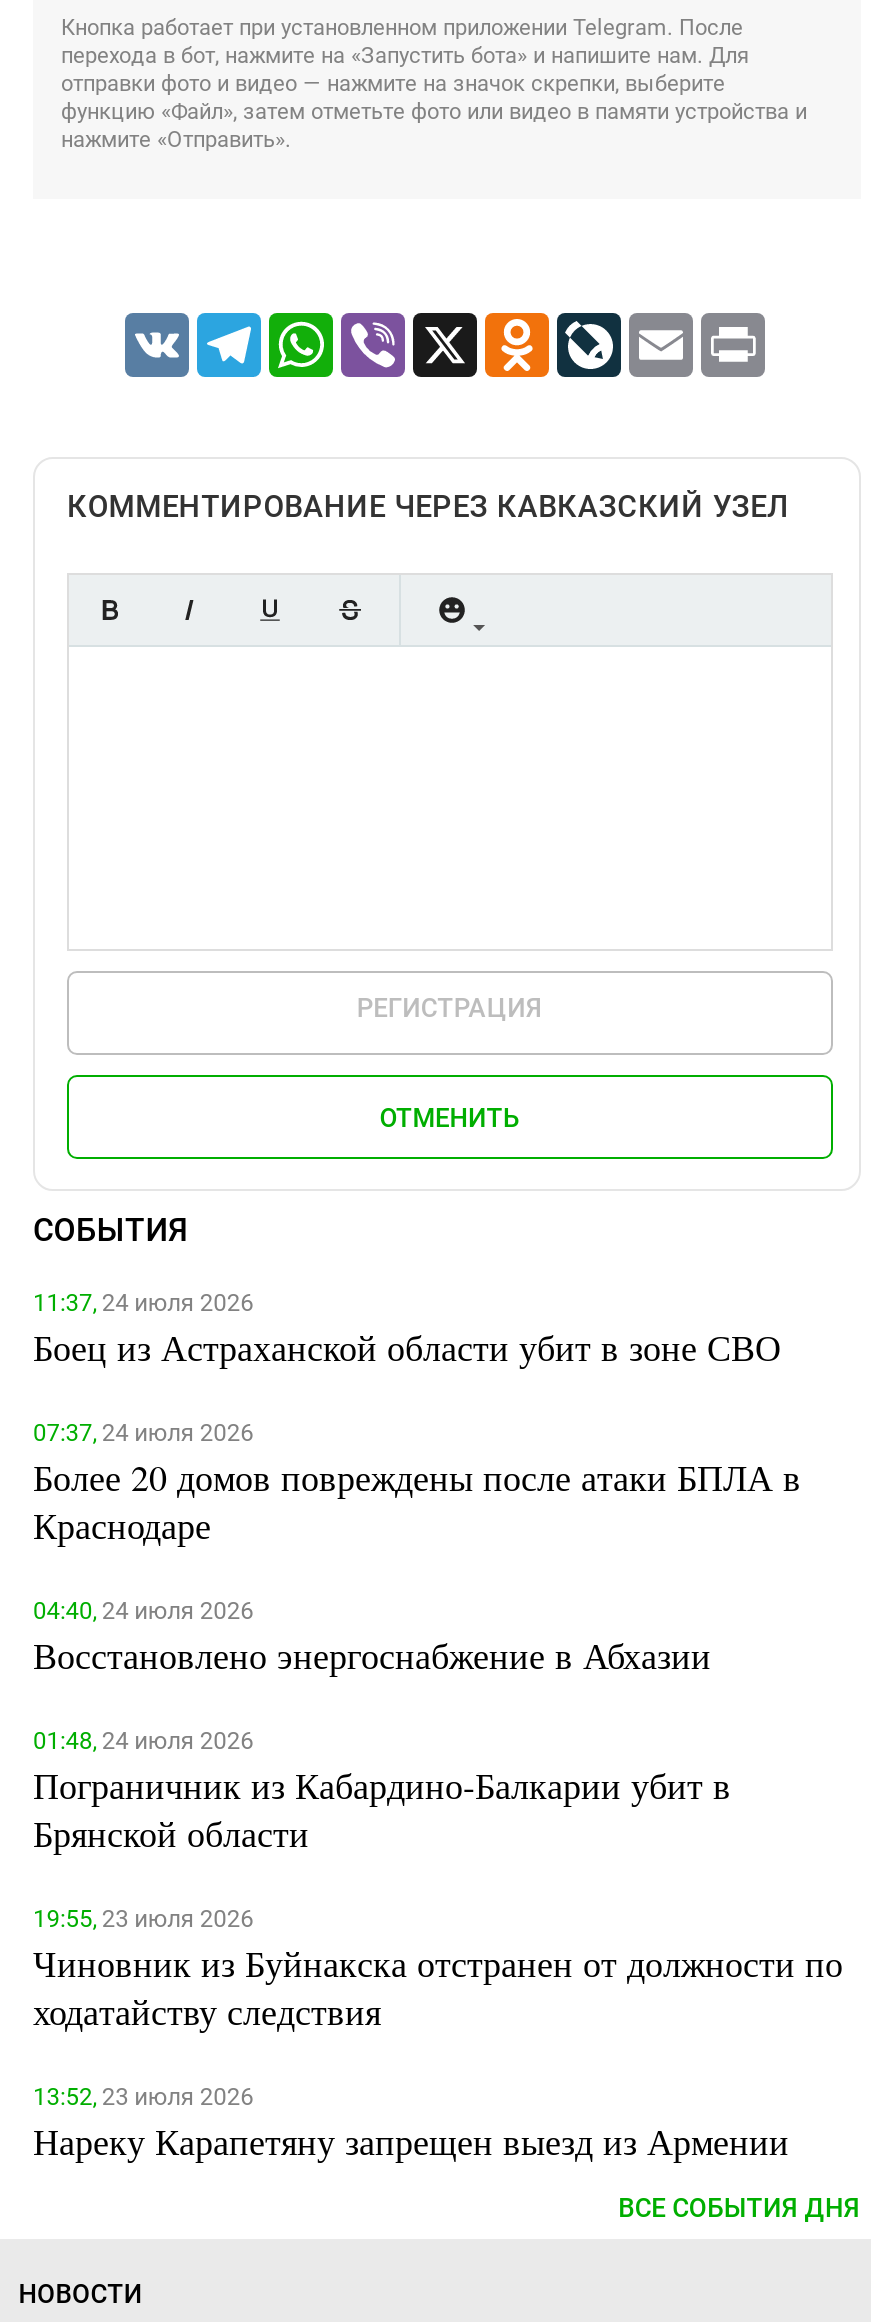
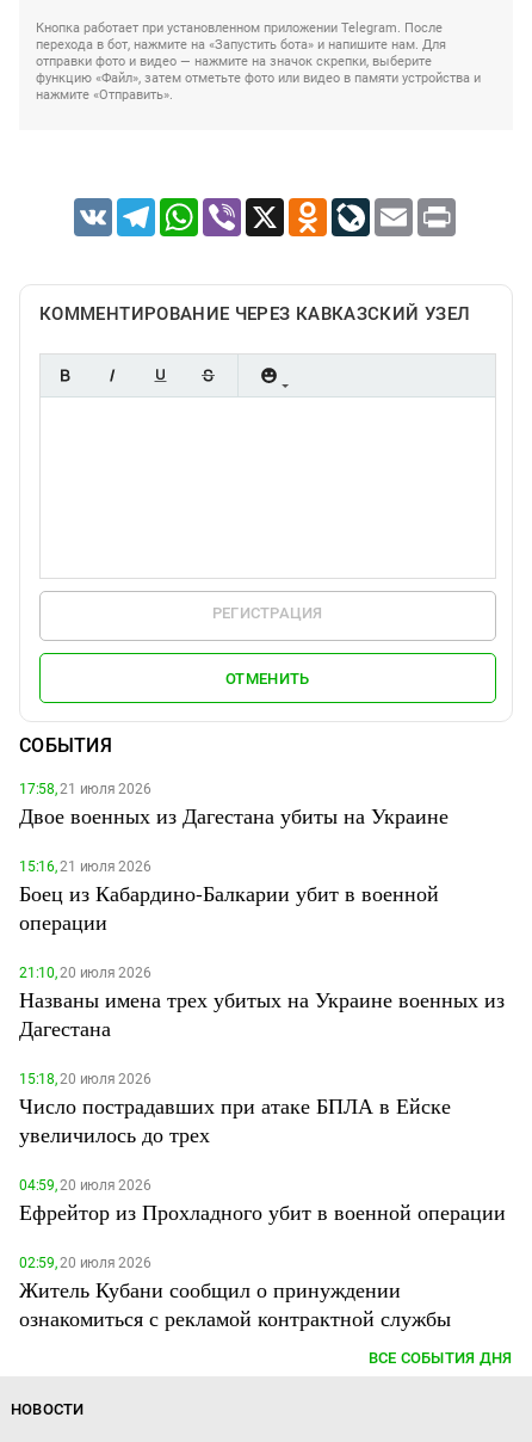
[33,1289,781,1371] 11:37, 24 июля 2026 | Боец из Астраханской области убит в зоне СВО -> [19,781,449,830] 17:58, 21 июля 2026 | Двое военных из Дагестана убиты на Украине
[33,1419,801,1549] 07:37, 24 июля 2026 | Более 20 домов повреждены после атаки БПЛА в | Краснодаре -> [19,858,439,936] 15:16, 21 июля 2026 | Боец из Кабардино-Балкарии убит в военной | операции
[33,1597,711,1679] 04:40, 24 июля 2026 | Восстановлено энергоснабжение в Абхазии -> [19,965,505,1042] 21:10, 20 июля 2026 | Названы имена трех убитых на Украине военных из | Дагестана
[33,1727,731,1857] 01:48, 24 июля 2026 | Пограничник из Кабардино-Балкарии убит в | Брянской области -> [19,1071,451,1148] 15:18, 20 июля 2026 | Число пострадавших при атаке БПЛА в Ейске | увеличилось до трех
[33,1905,843,2035] 19:55, 23 июля 2026 | Чиновник из Буйнакска отстранен от должности по | ходатайству следствия -> [19,1177,506,1226] 04:59, 20 июля 2026 | Ефрейтор из Прохладного убит в военной операции
[33,2083,789,2165] 13:52, 23 июля 2026 | Нареку Карапетяну запрещен выезд из Армении -> [19,1255,451,1332] 02:59, 20 июля 2026 | Житель Кубани сообщил о принуждении | ознакомиться с рекламой контрактной службы

